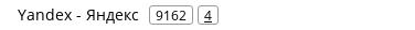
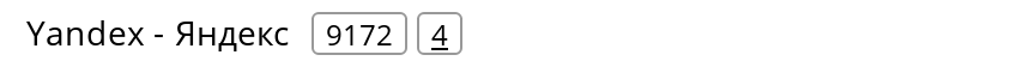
[156,7,187,24] 9162 -> [326,16,393,54] 9172

